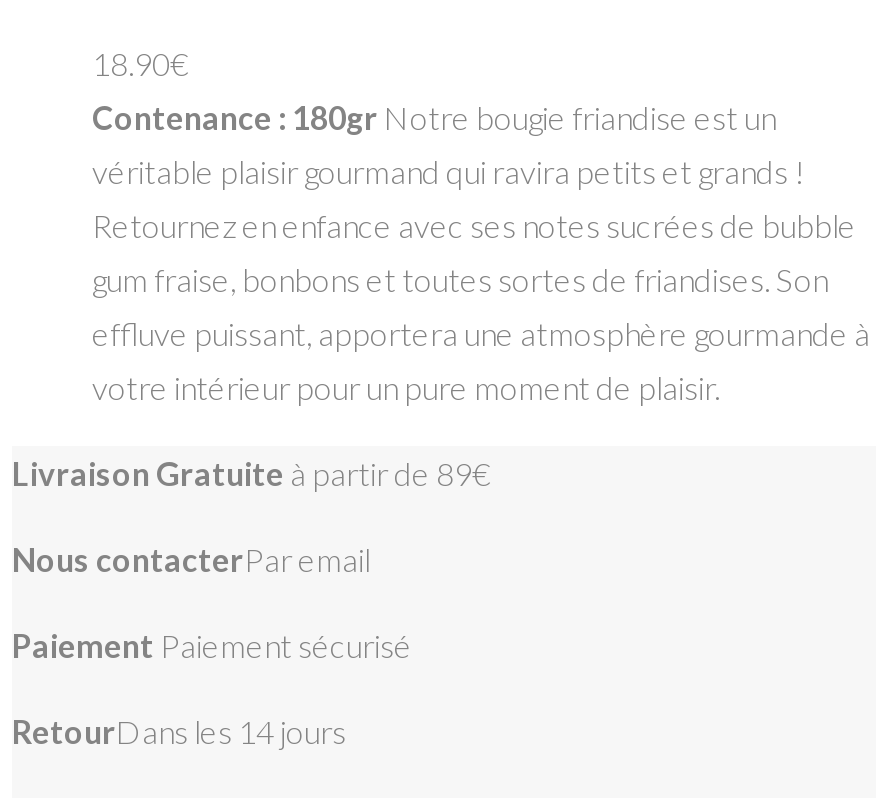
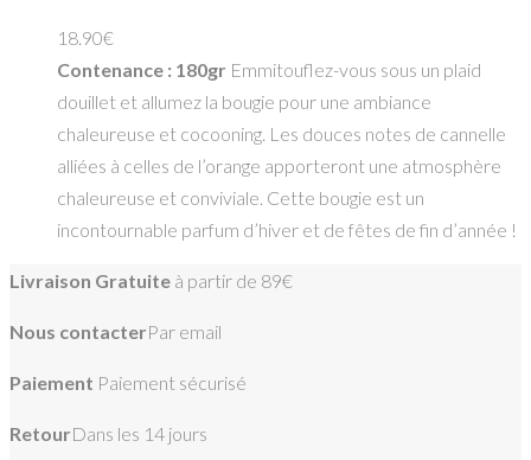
[92,97,870,405] Contenance : 180gr Notre bougie friandise est un | véritable plaisir gourmand qui ravira petits et grands ! | Retournez en enfance avec ses notes sucrées de bubble | gum fraise, bonbons et toutes sortes de friandises. Son | effluve puissant, apportera une atmosphère gourmande à | votre intérieur pour un pure moment de plaisir. -> [57,58,517,240] Contenance : 180gr Emmitouflez-vous sous un plaid | douillet et allumez la bougie pour une ambiance | chaleureuse et cocooning. Les douces notes de cannelle | alliées à celles de l’orange apporteront une atmosphère | chaleureuse et conviviale. Cette bougie est un | incontournable parfum d’hiver et de fêtes de fin d’année !

